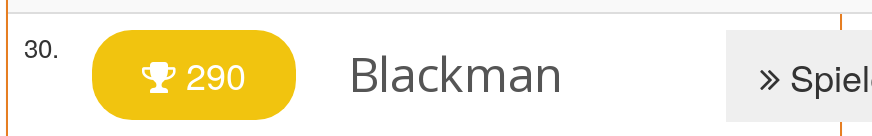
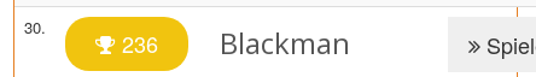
[176,40,564,106] 290 Blackman -> [116,23,350,63] 236 Blackman

